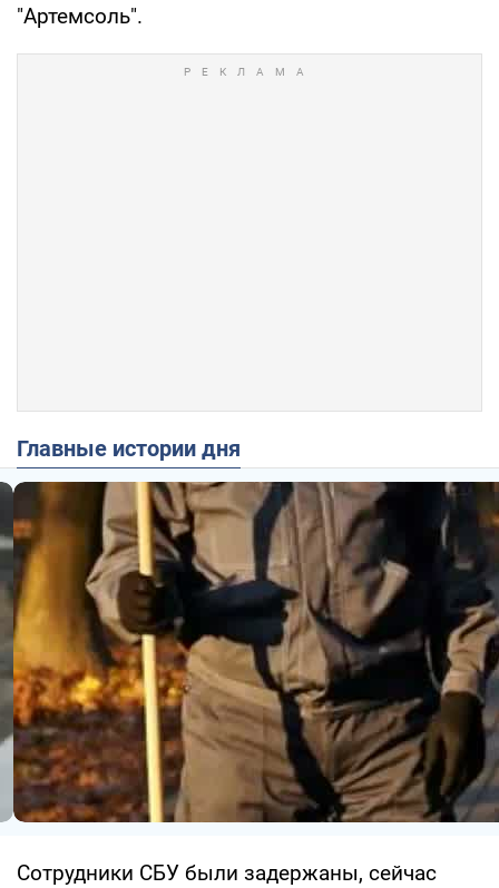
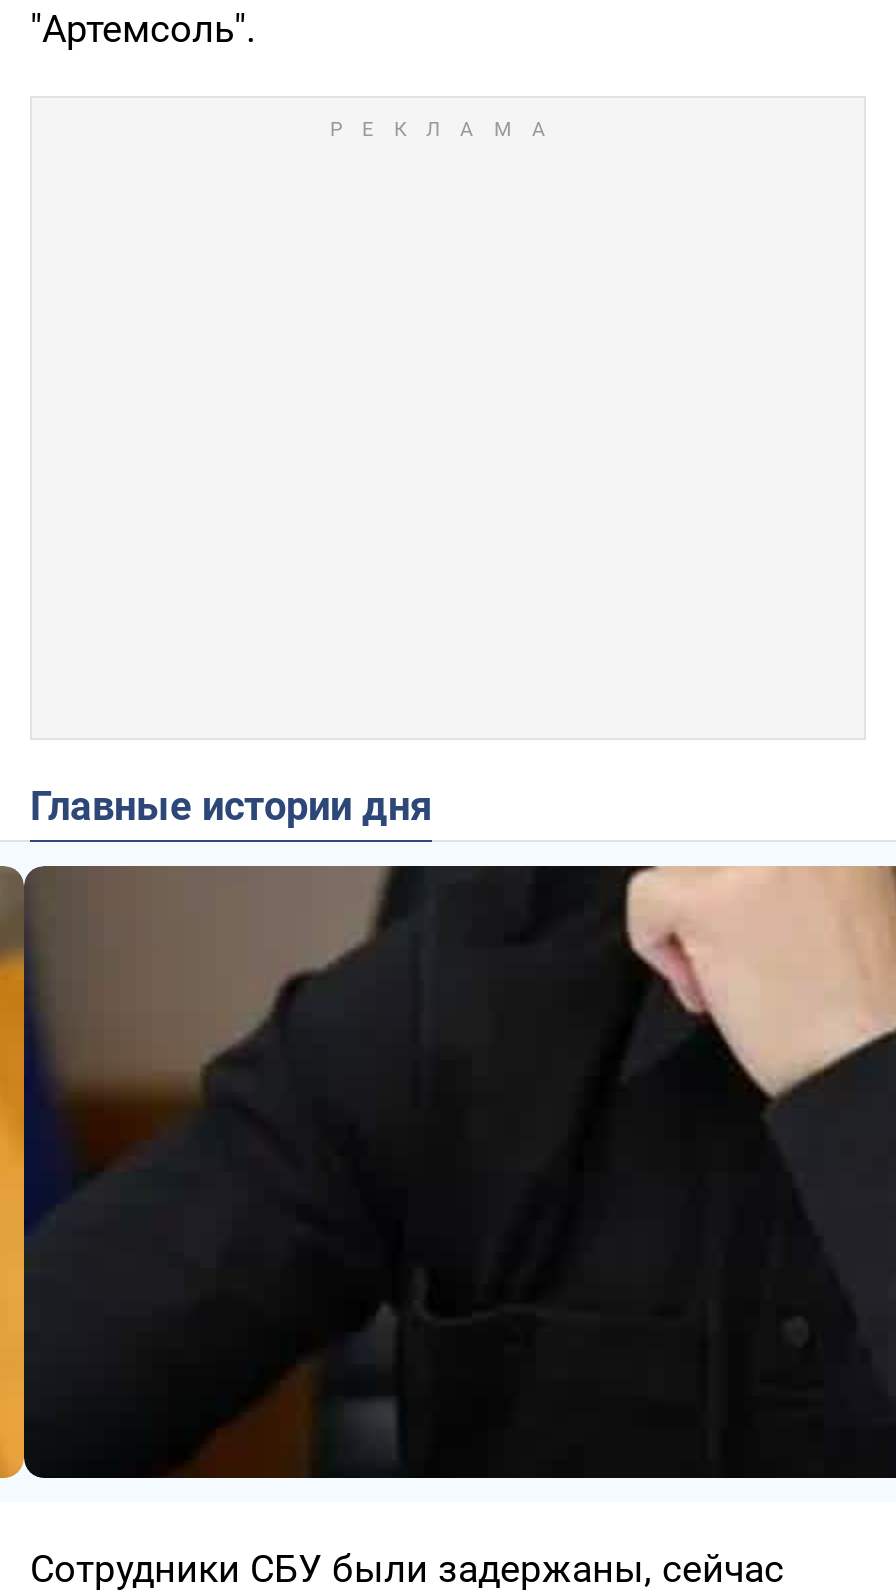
[3,481,496,823] [image] -> [6,864,890,1480] [image]

